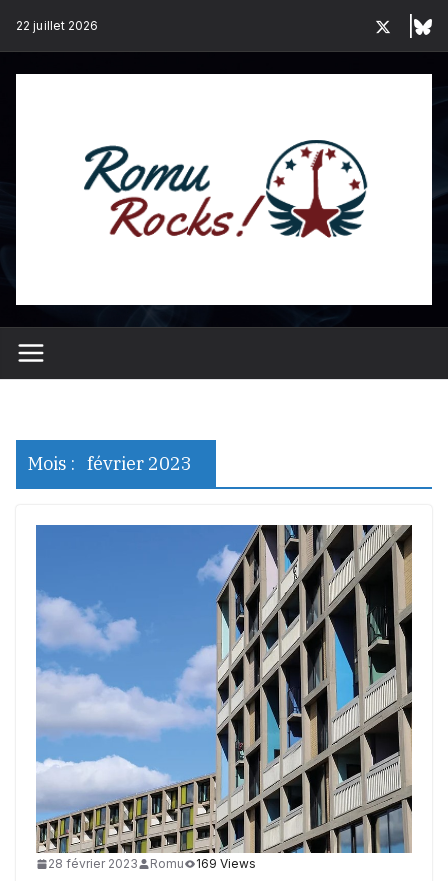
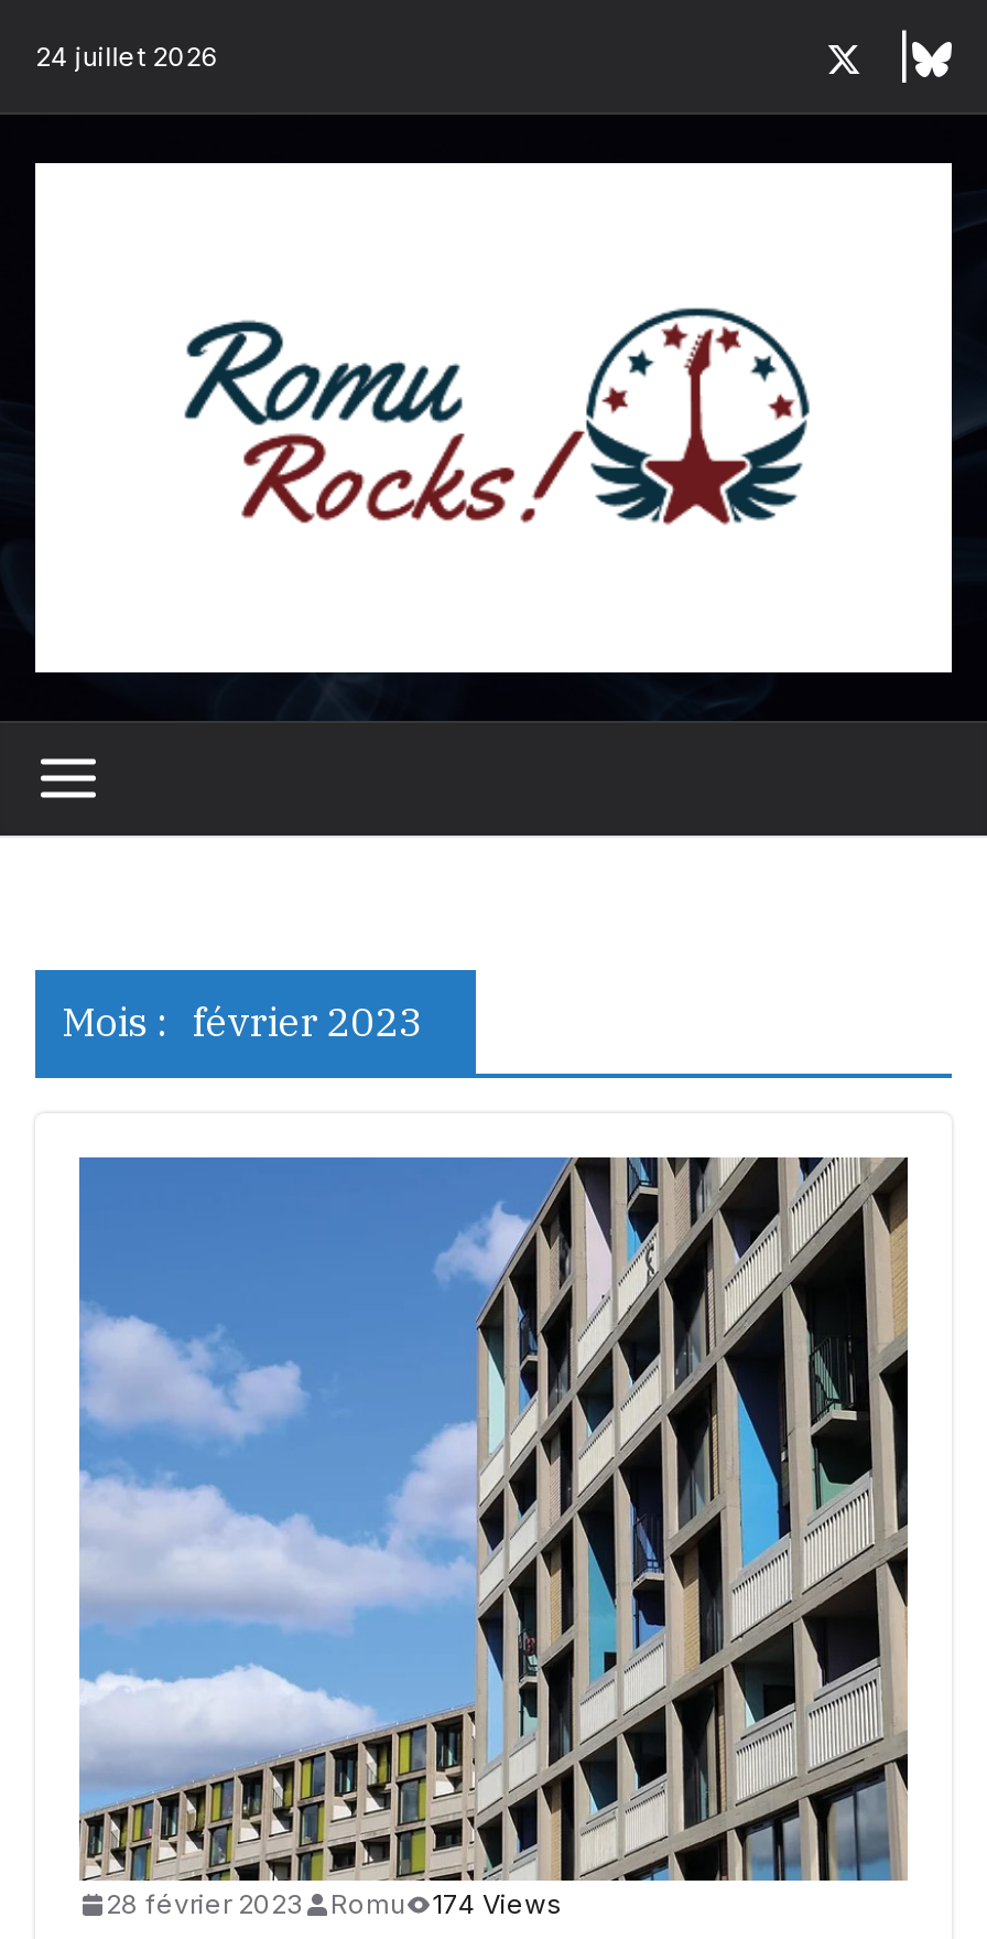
[16,18,98,33] 22 juillet 2026 -> [35,40,219,73] 24 juillet 2026
[48,856,256,871] 28 février 2023 Romu 169 Views -> [106,1888,562,1921] 28 février 2023 Romu 174 Views

